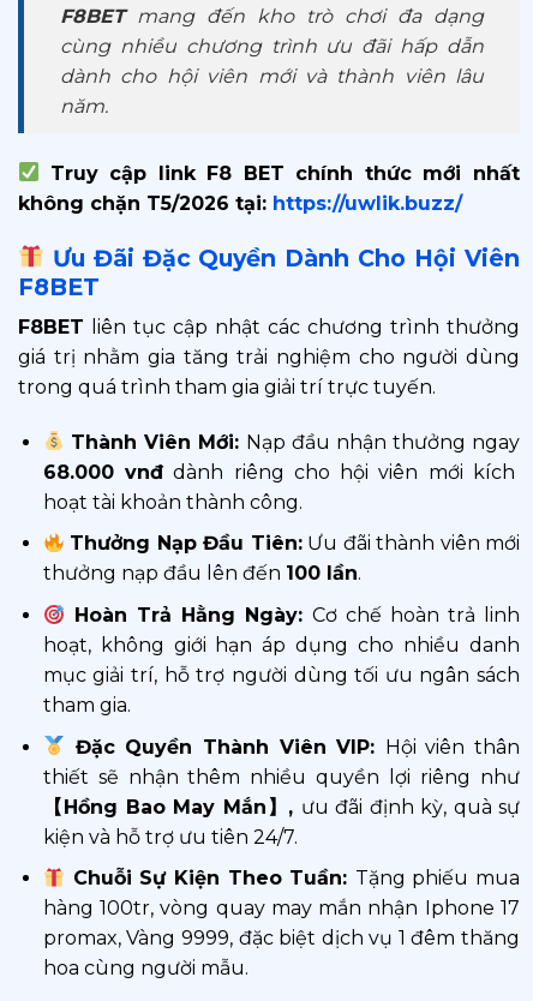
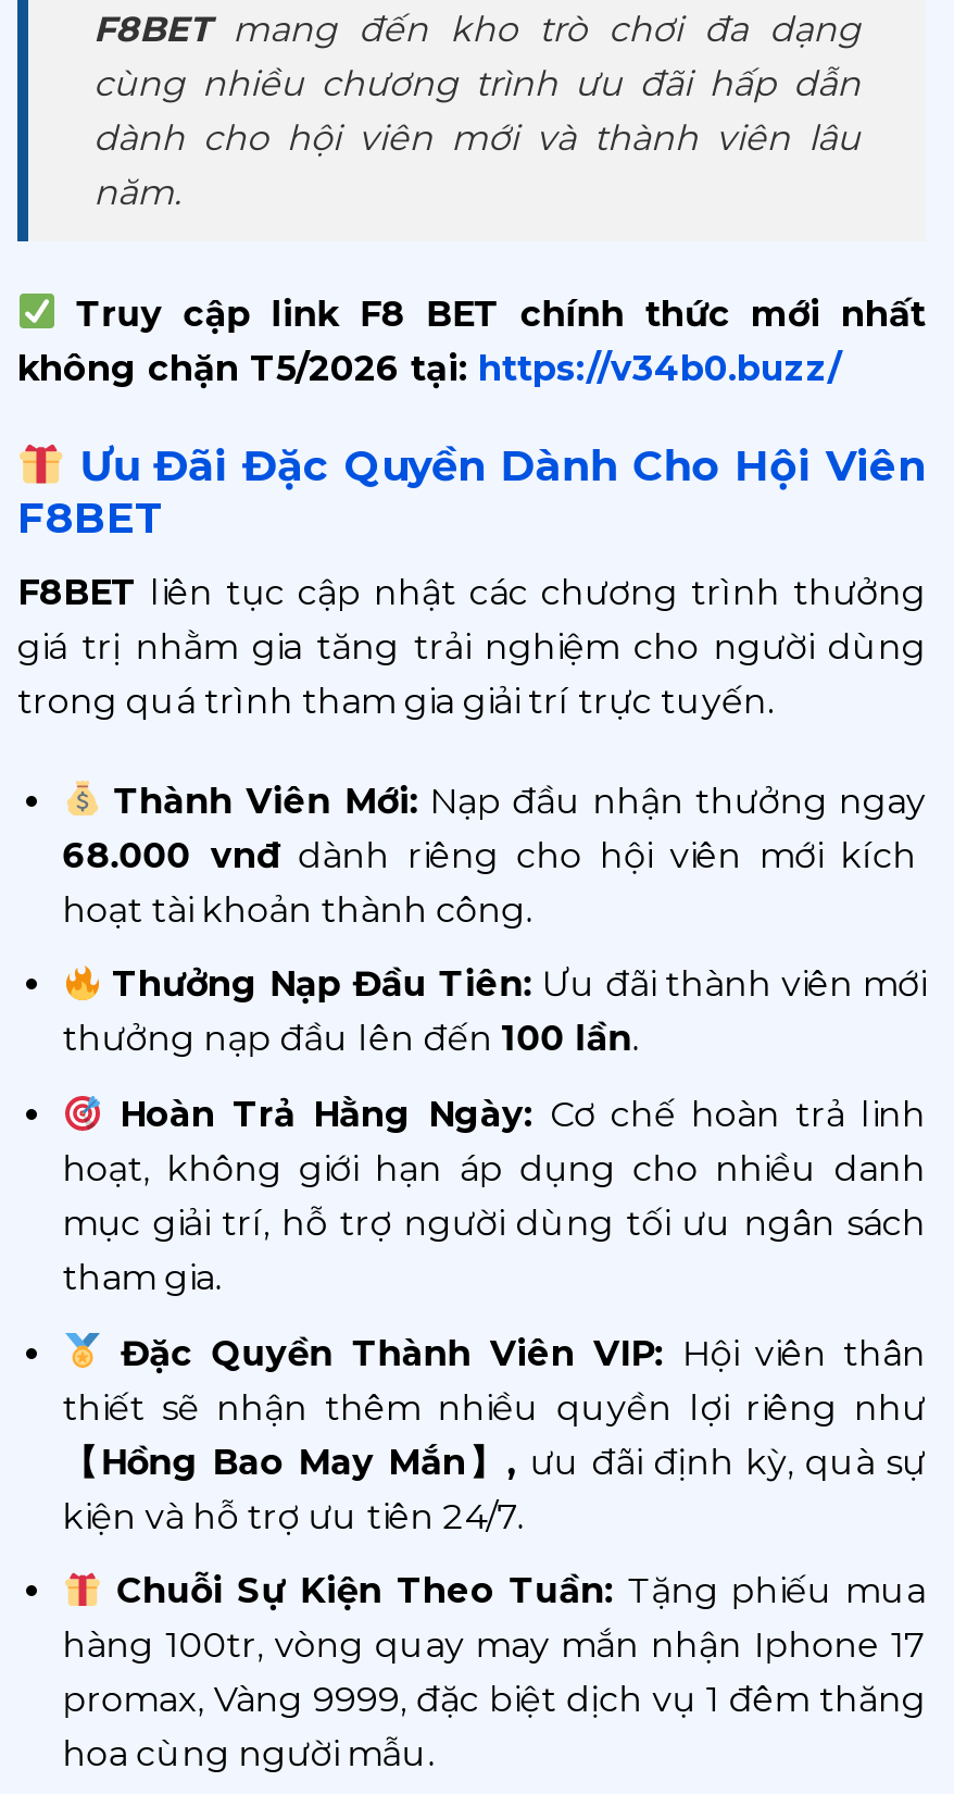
[18,192,462,214] không chặn T5/2026 tại: https://uwlik.buzz/ -> [17,347,841,389] không chặn T5/2026 tại: https://v34b0.buzz/

